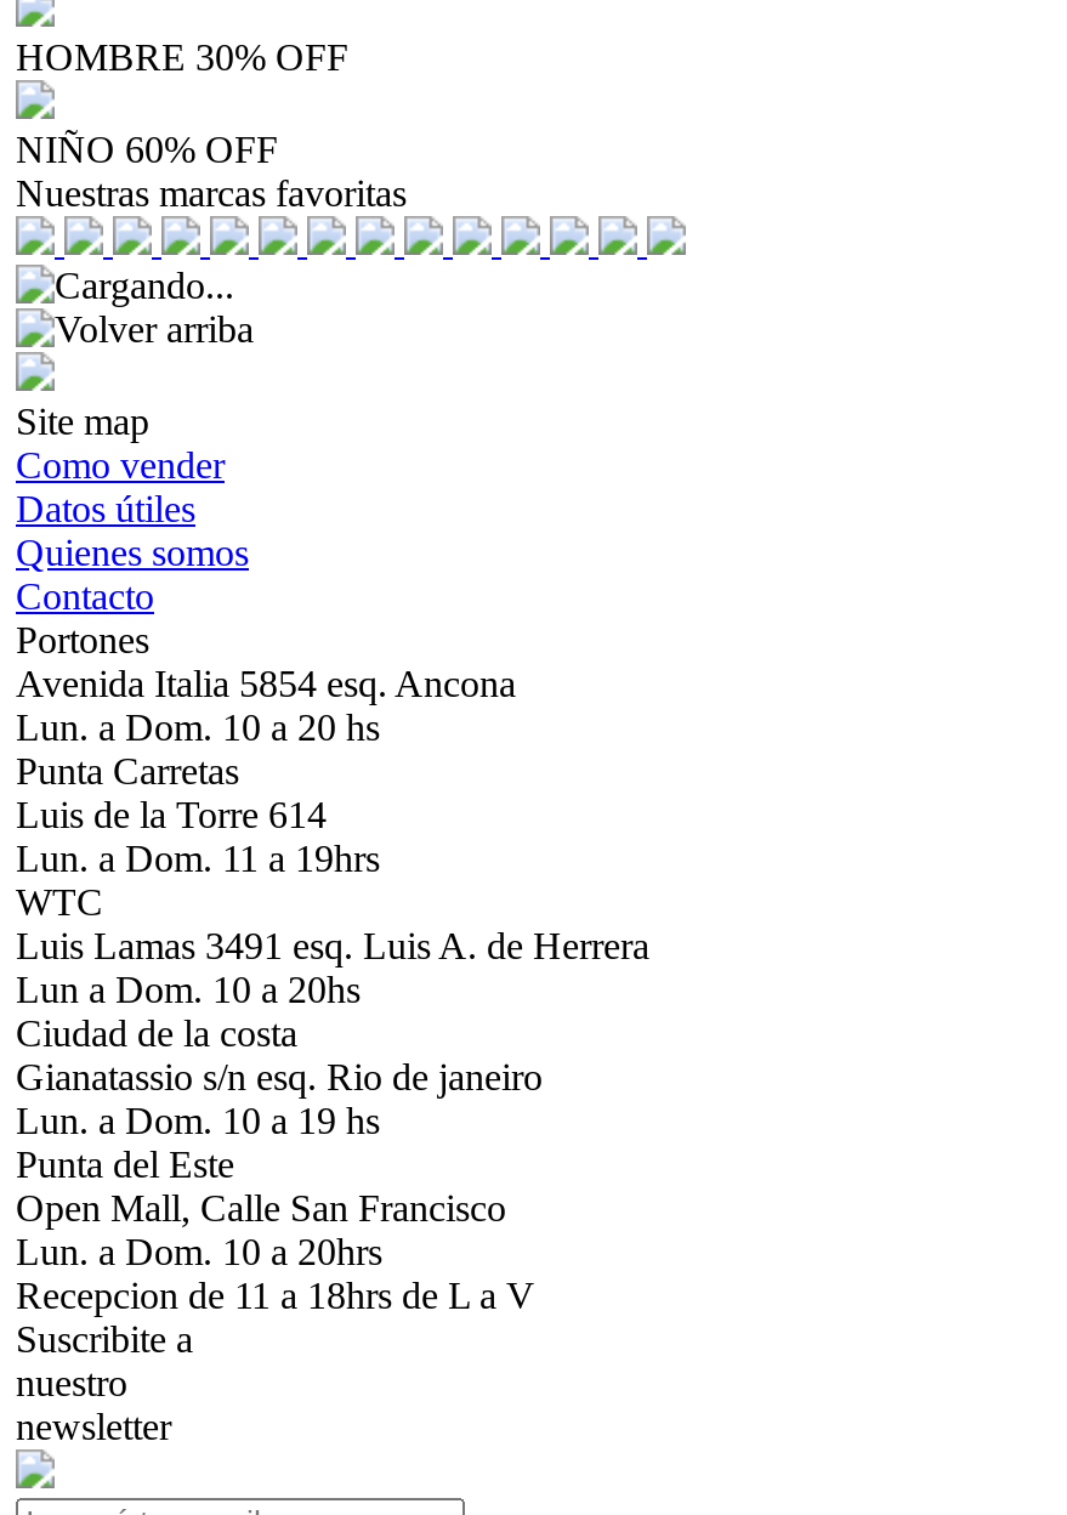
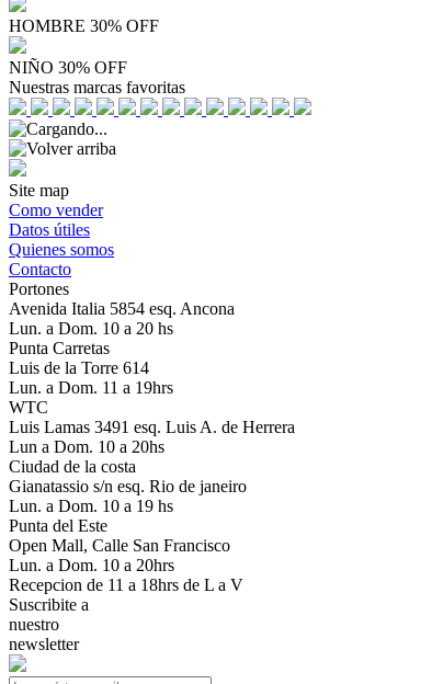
[16,129,278,170] NIÑO 60% OFF -> [9,58,127,77] NIÑO 30% OFF

